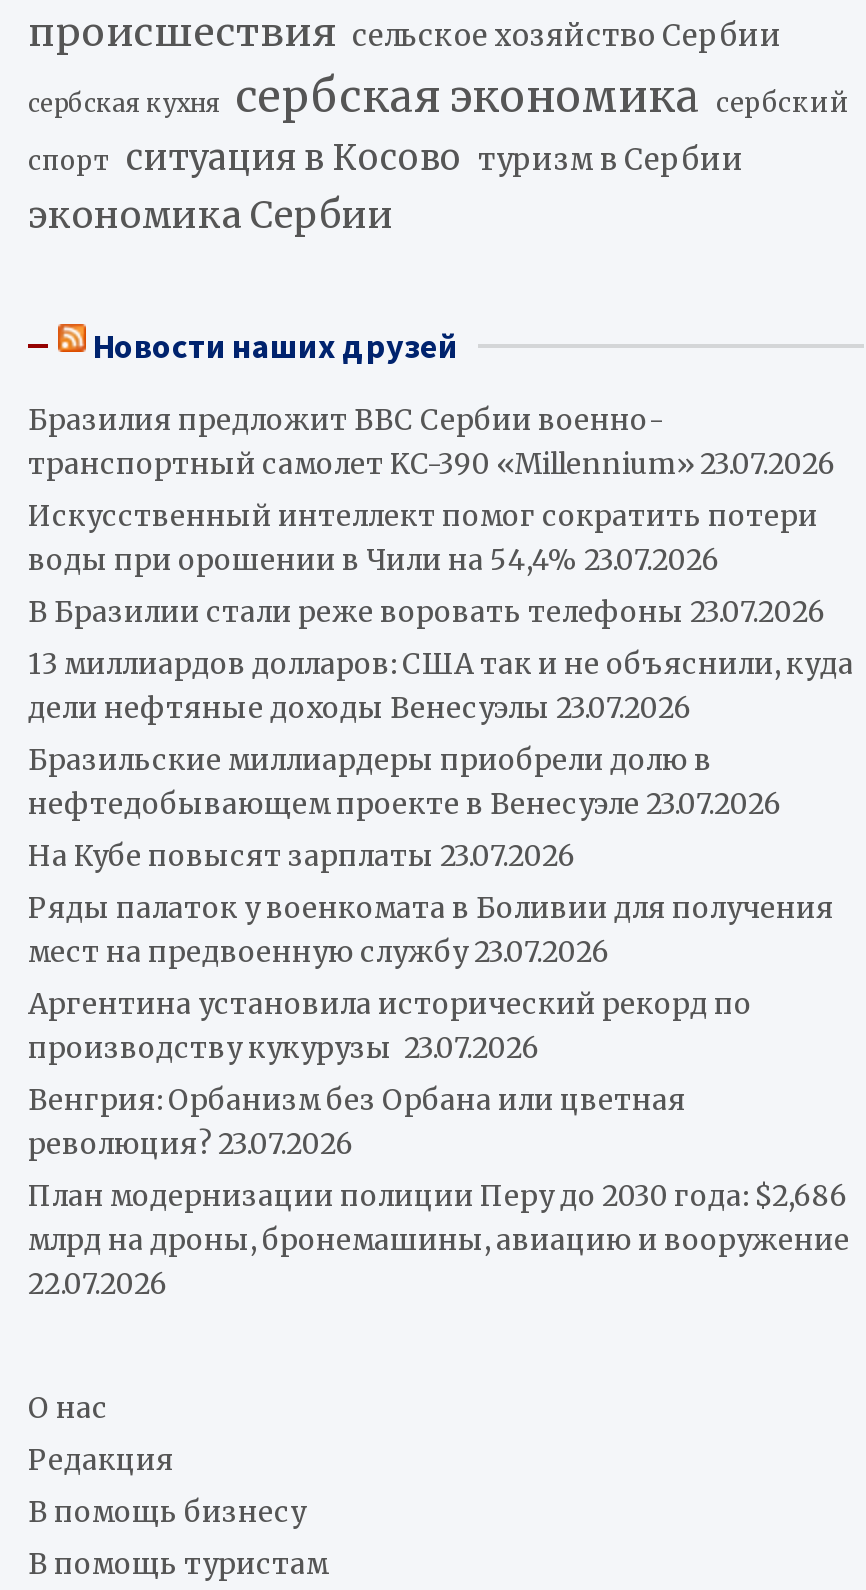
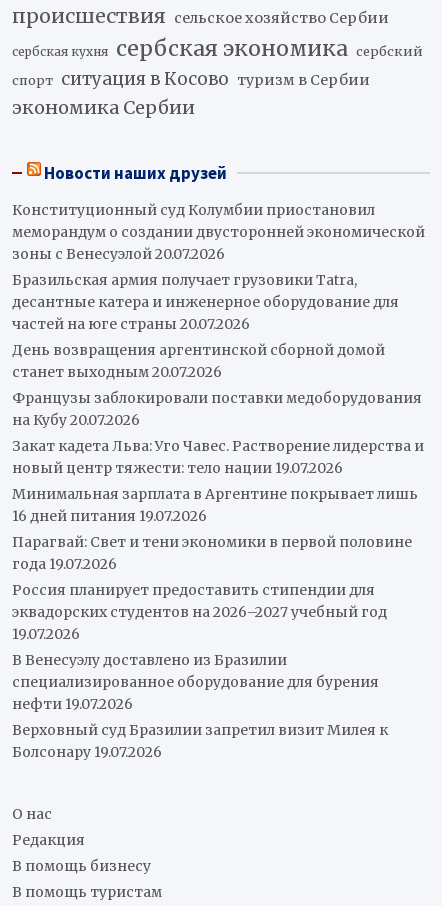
[28,402,854,1302] Бразилия предложит ВВС Сербии военно- | транспортный самолет KC-390 «Millennium» 23.07.2026 | Искусственный интеллект помог сократить потери | воды при орошении в Чили на 54,4% 23.07.2026 | В Бразилии стали реже воровать телефоны 23.07.2026 | 13 миллиардов долларов: США так и не объяснили, куда | дели нефтяные доходы Венесуэлы 23.07.2026 | Бразильские миллиардеры приобрели долю в | нефтедобывающем проекте в Венесуэле 23.07.2026 | На Кубе повысят зарплаты 23.07.2026 | Ряды палаток у военкомата в Боливии для получения | мест на предвоенную службу 23.07.2026 | Аргентина установила исторический рекорд по | производству кукурузы 23.07.2026 | Венгрия: Орбанизм без Орбана или цветная | революция? 23.07.2026 | План модернизации полиции Перу до 2030 года: $2,686 | млрд на дроны, бронемашины, авиацию и вооружение | 22.07.2026 -> [12,201,425,761] Конституционный суд Колумбии приостановил | меморандум о создании двусторонней экономической | зоны с Венесуэлой 20.07.2026 | Бразильская армия получает грузовики Tatra, | десантные катера и инженерное оборудование для | частей на юге страны 20.07.2026 | День возвращения аргентинской сборной домой | станет выходным 20.07.2026 | Французы заблокировали поставки медоборудования | на Кубу 20.07.2026 | Закат кадета Льва: Уго Чавес. Растворение лидерства и | новый центр тяжести: тело нации 19.07.2026 | Минимальная зарплата в Аргентине покрывает лишь | 16 дней питания 19.07.2026 | Парагвай: Свет и тени экономики в первой половине | года 19.07.2026 | Россия планирует предоставить стипендии для | эквадорских студентов на 2026–2027 учебный год | 19.07.2026 | В Венесуэлу доставлено из Бразилии | специализированное оборудование для бурения | нефти 19.07.2026 | Верховный суд Бразилии запретил визит Милея к | Болсонару 19.07.2026

